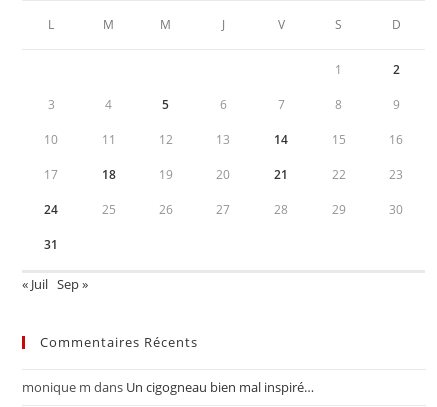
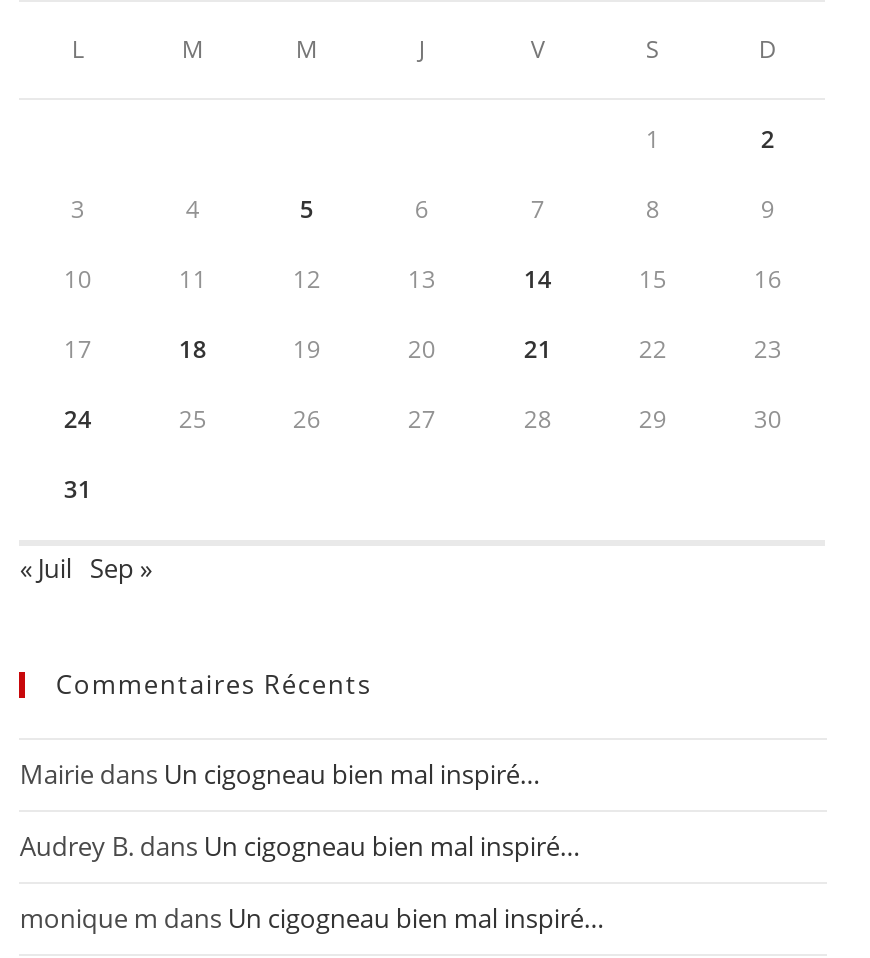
none -> [20,756,580,864] Mairie dans Un cigogneau bien mal inspiré… | Audrey B. dans Un cigogneau bien mal inspiré…

